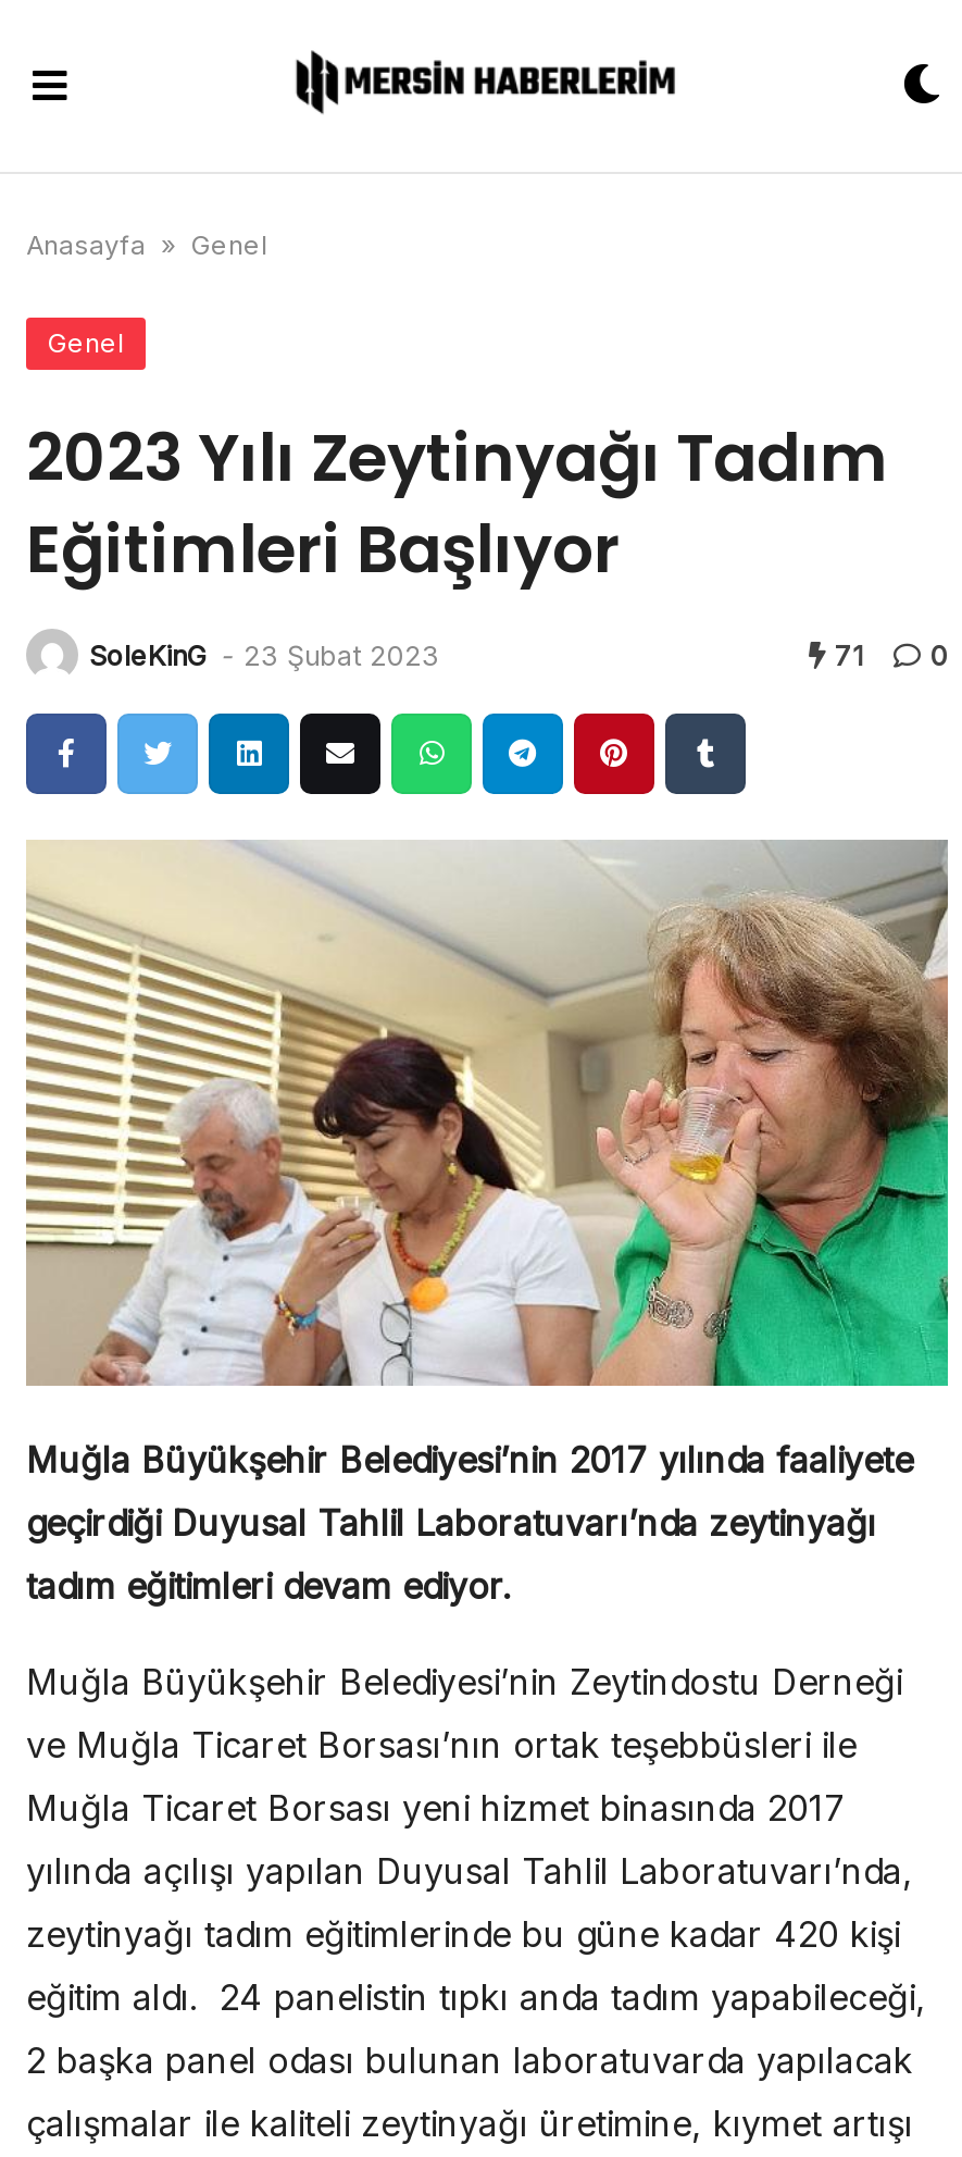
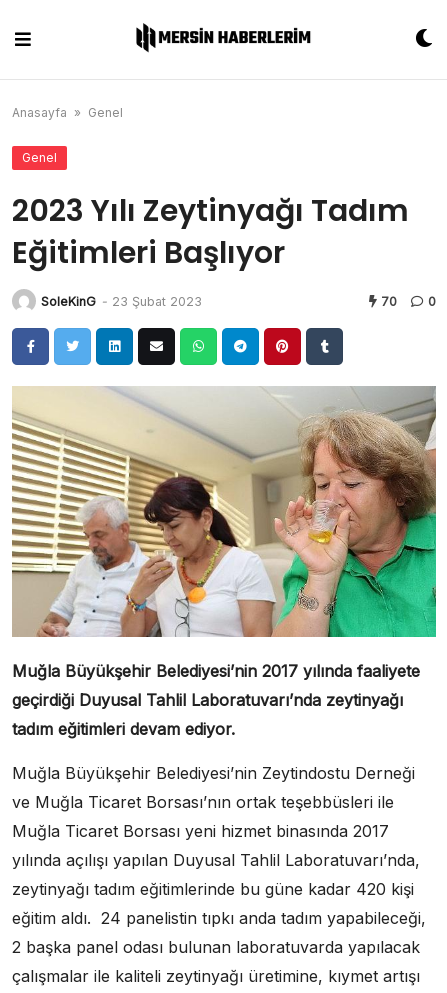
[826,639,948,671] 71 0 -> [377,293,436,308] 70 0

